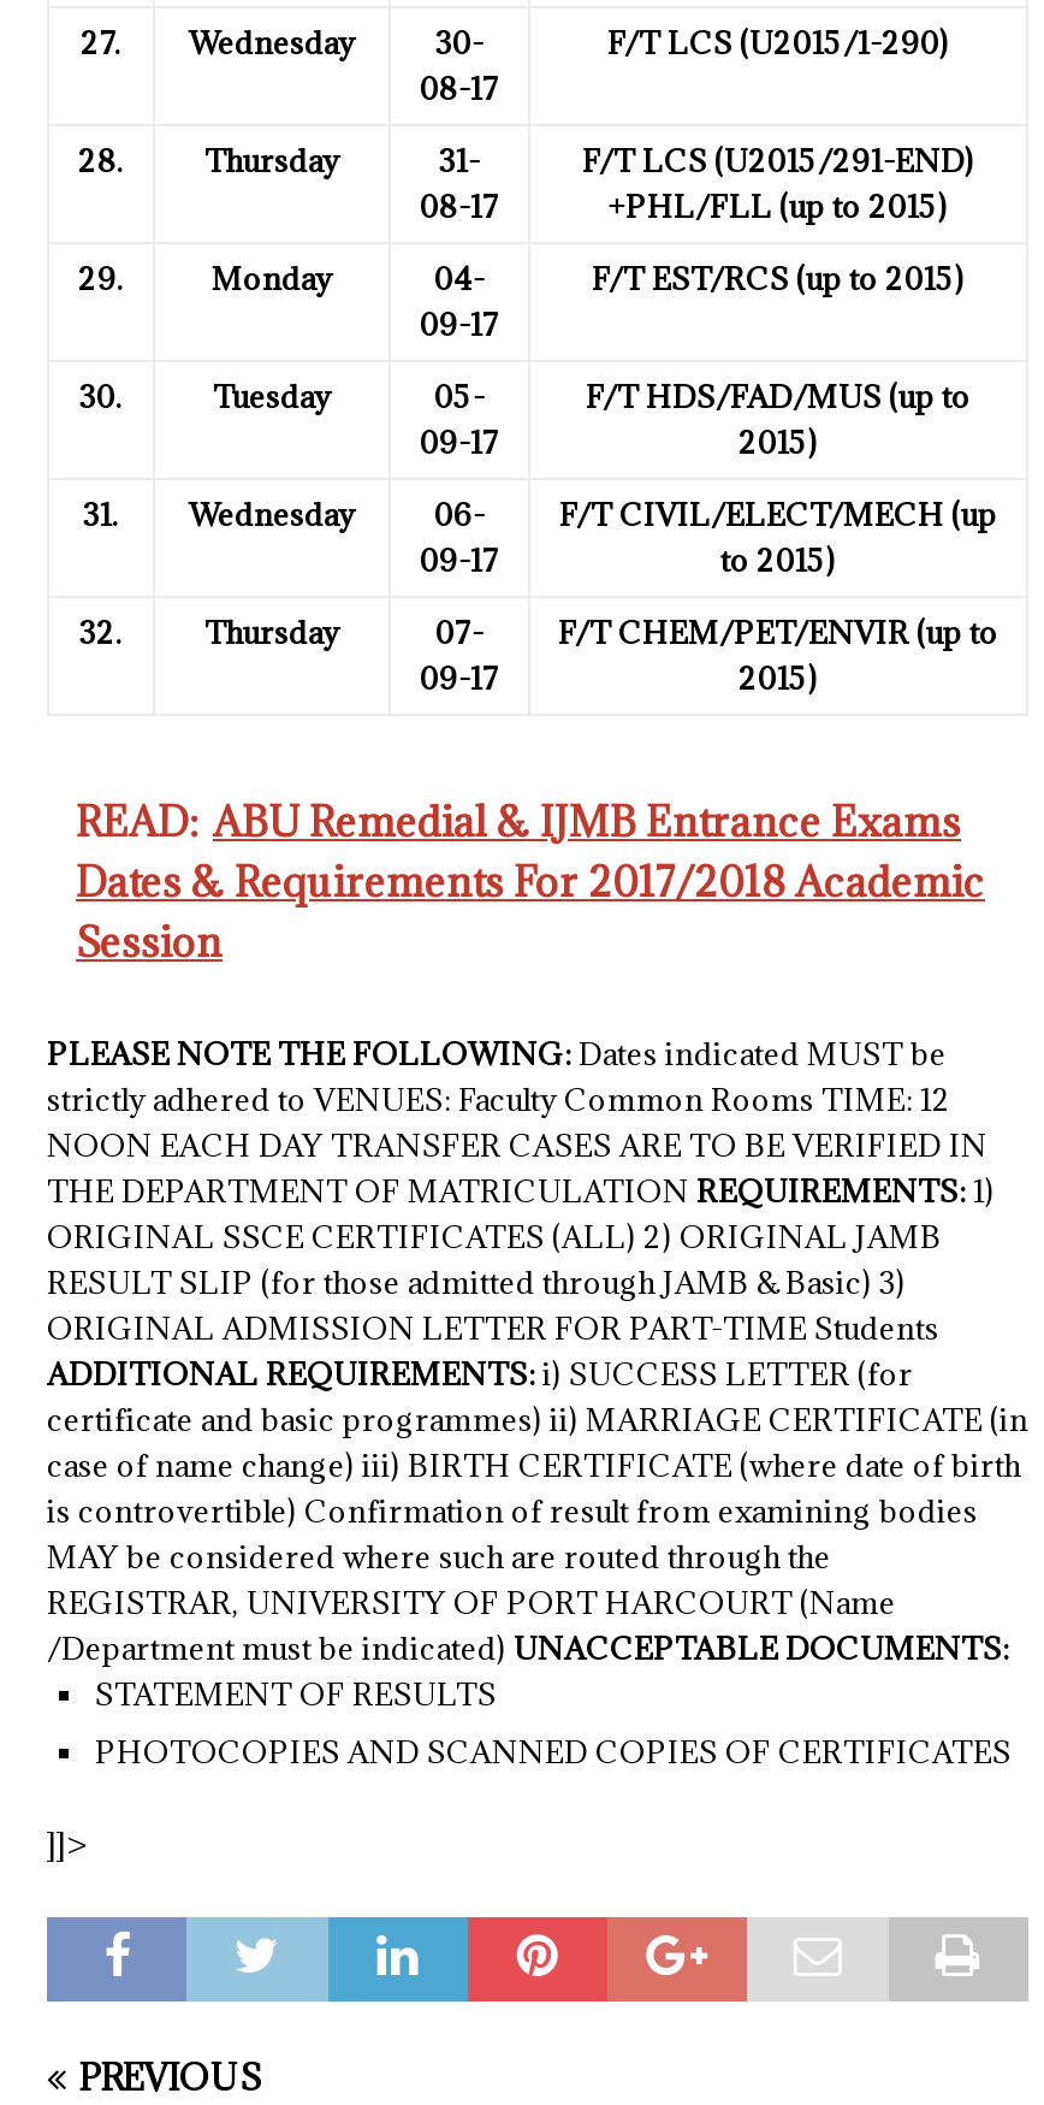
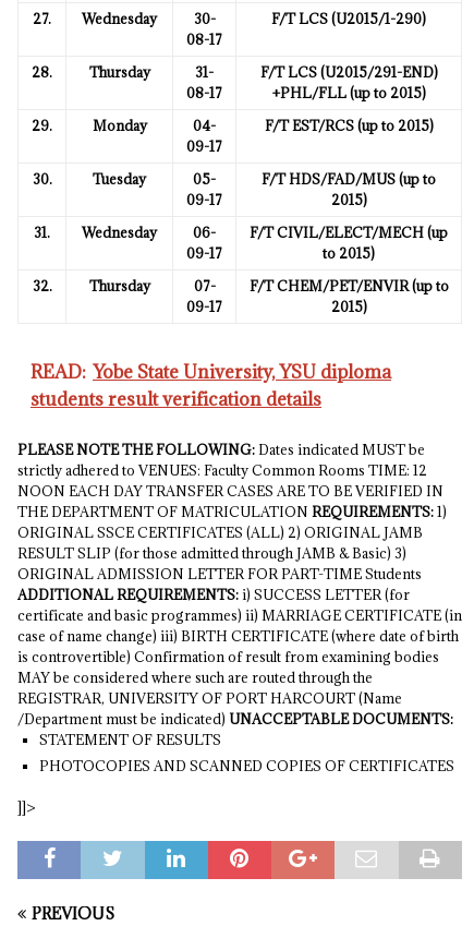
[76,796,985,969] READ: ABU Remedial & IJMB Entrance Exams | Dates & Requirements For 2017/2018 Academic | Session -> [31,360,391,411] READ: Yobe State University, YSU diploma | students result verification details

